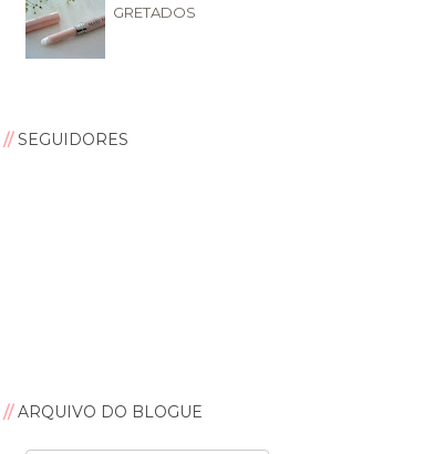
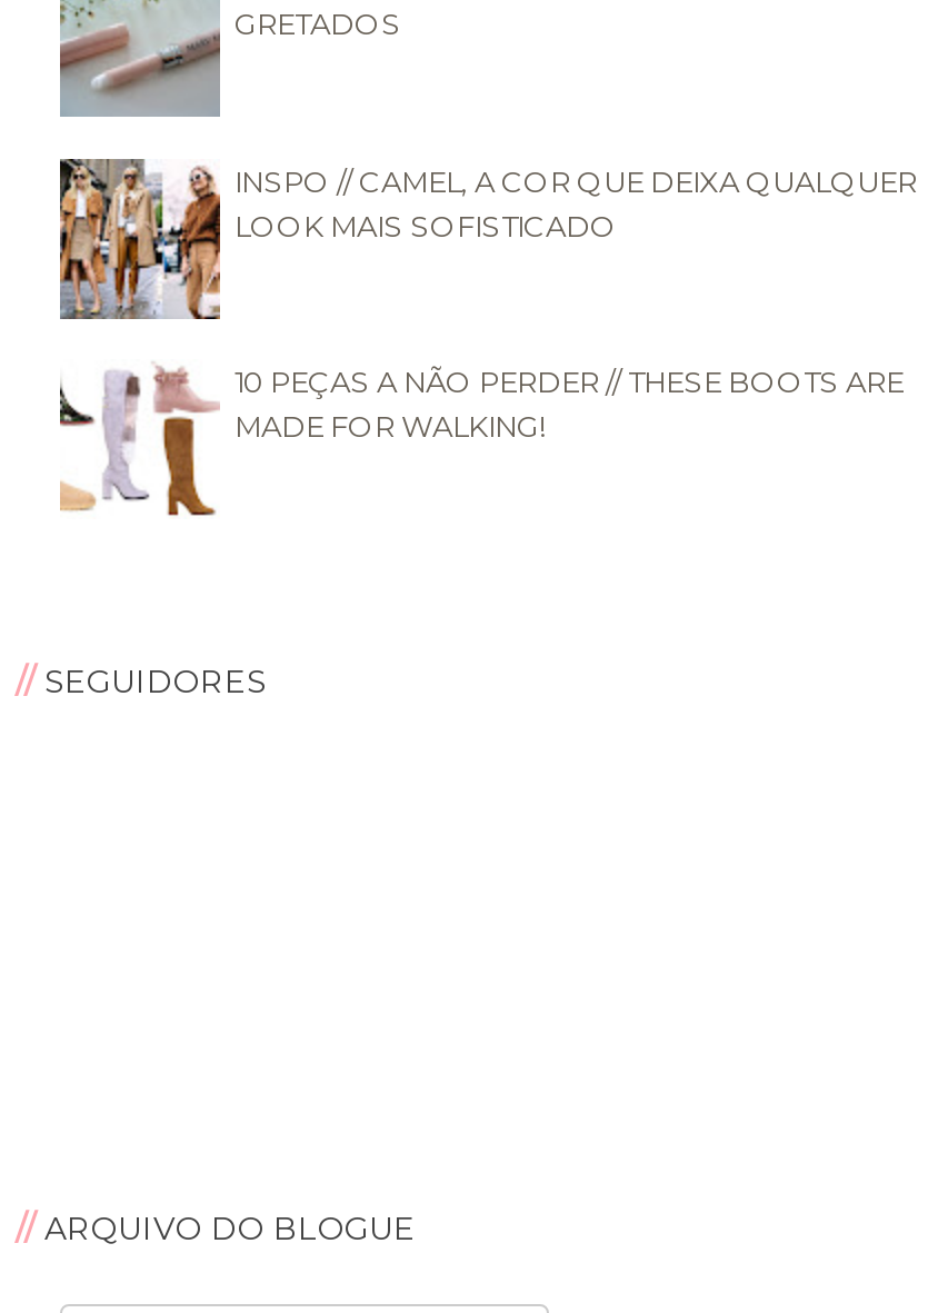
none -> [58,156,917,322] [image] | INSPO // CAMEL, A COR QUE DEIXA QUALQUER | LOOK MAIS SOFISTICADO
none -> [58,362,904,516] [image] | 10 PEÇAS A NÃO PERDER // THESE BOOTS ARE | MADE FOR WALKING!

